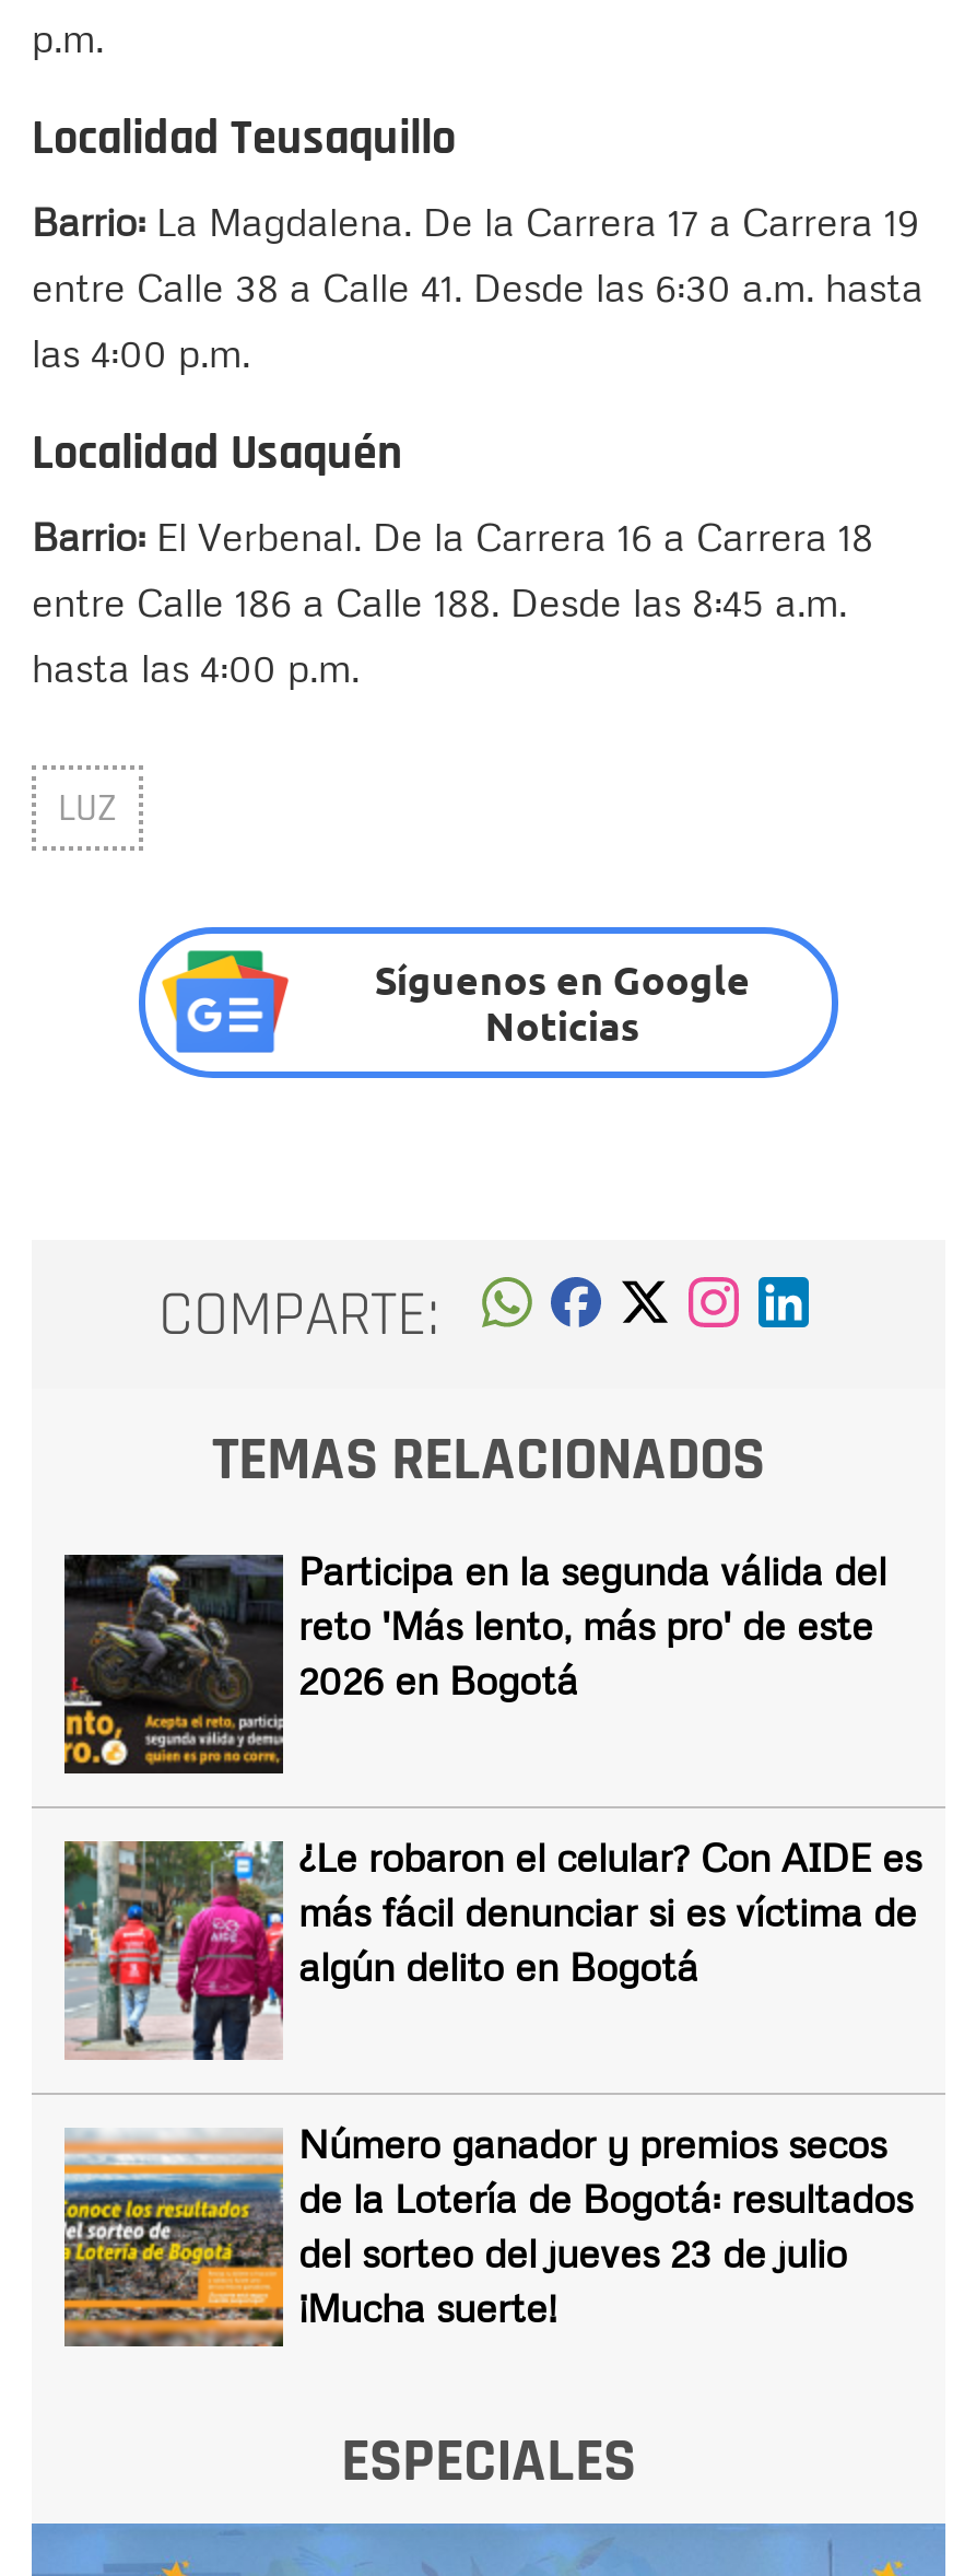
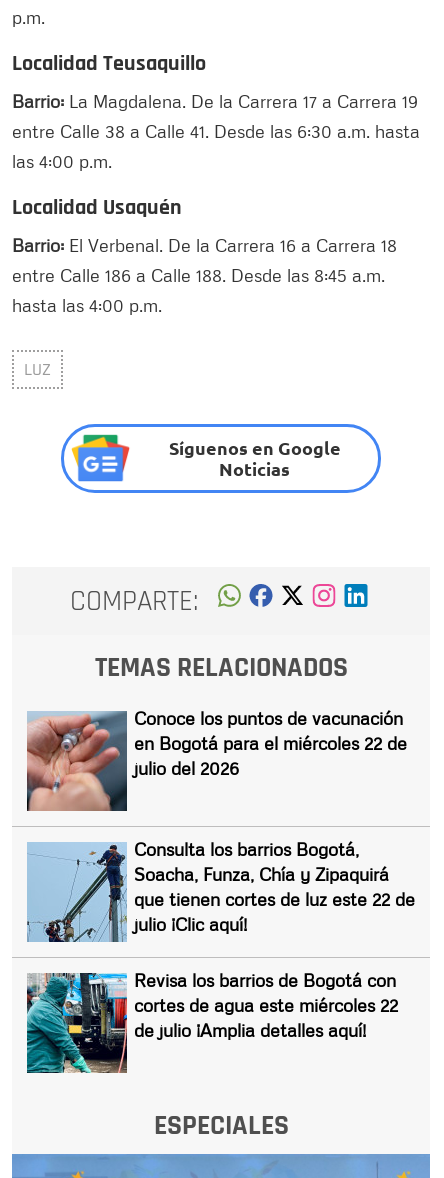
[62,1547,886,1776] [image] | Participa en la segunda válida del | reto 'Más lento, más pro' de este | 2026 en Bogotá -> [26,707,407,812] [image] | Conoce los puntos de vacunación | en Bogotá para el miércoles 22 de | julio del 2026
[62,1833,921,2062] [image] | ¿Le robaron el celular? Con AIDE es | más fácil denunciar si es víctima de | algún delito en Bogotá -> [27,838,415,943] [image] | Consulta los barrios Bogotá, | Soacha, Funza, Chía y Zipaquirá | que tienen cortes de luz este 22 de | julio ¡Clic aquí!
[62,2120,913,2349] [image] | Número ganador y premios secos | de la Lotería de Bogotá: resultados | del sorteo del jueves 23 de julio | ¡Mucha suerte! -> [26,969,398,1074] [image] | Revisa los barrios de Bogotá con | cortes de agua este miércoles 22 | de julio ¡Amplia detalles aquí!

